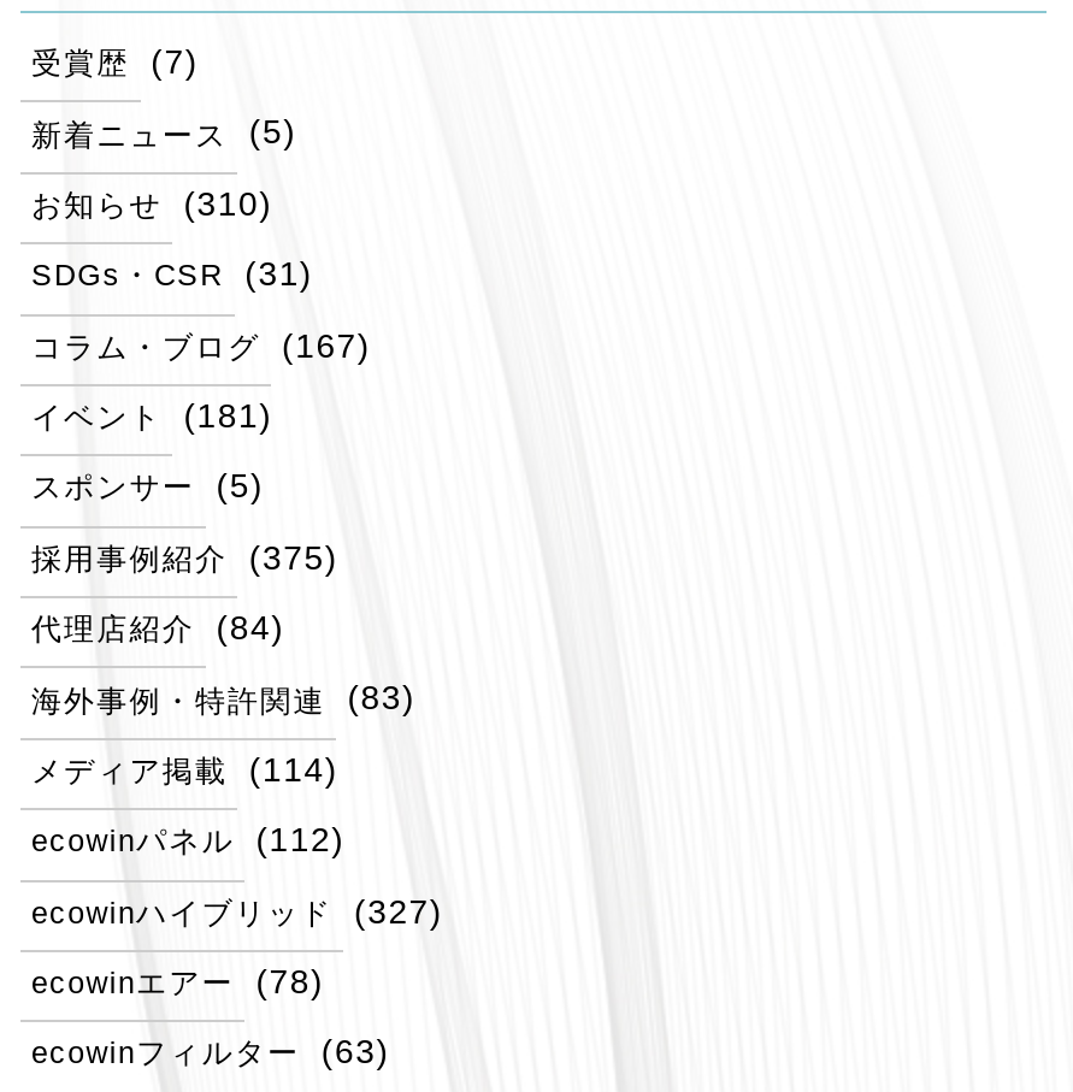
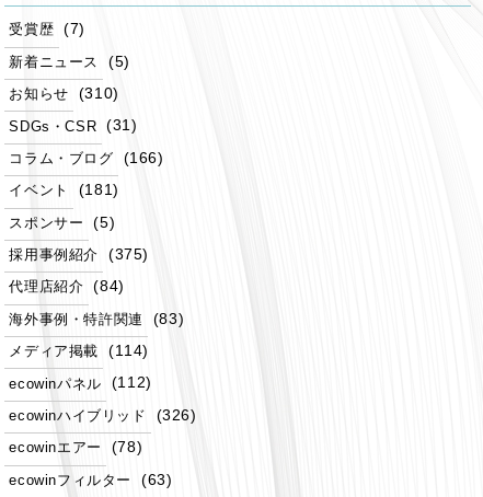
[31,326,371,365] コラム・ブログ (167) -> [9,149,164,166] コラム・ブログ (166)
[31,892,443,930] ecowinハイブリッド (327) -> [9,406,197,424] ecowinハイブリッド (326)

